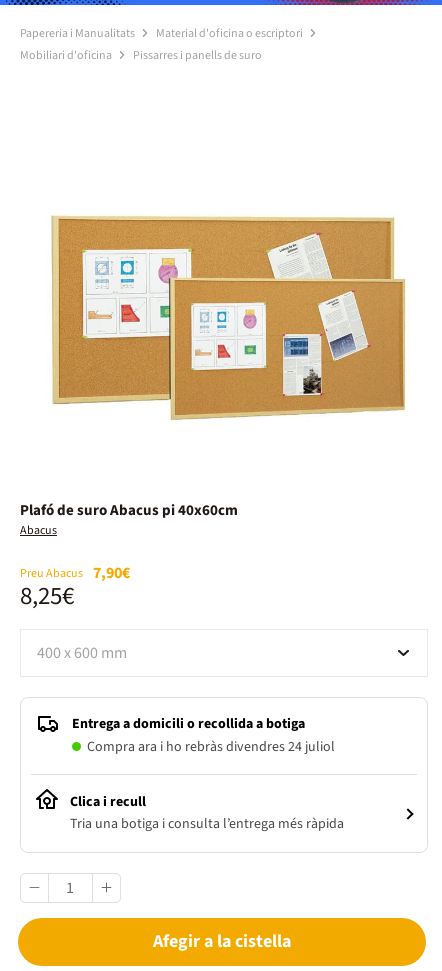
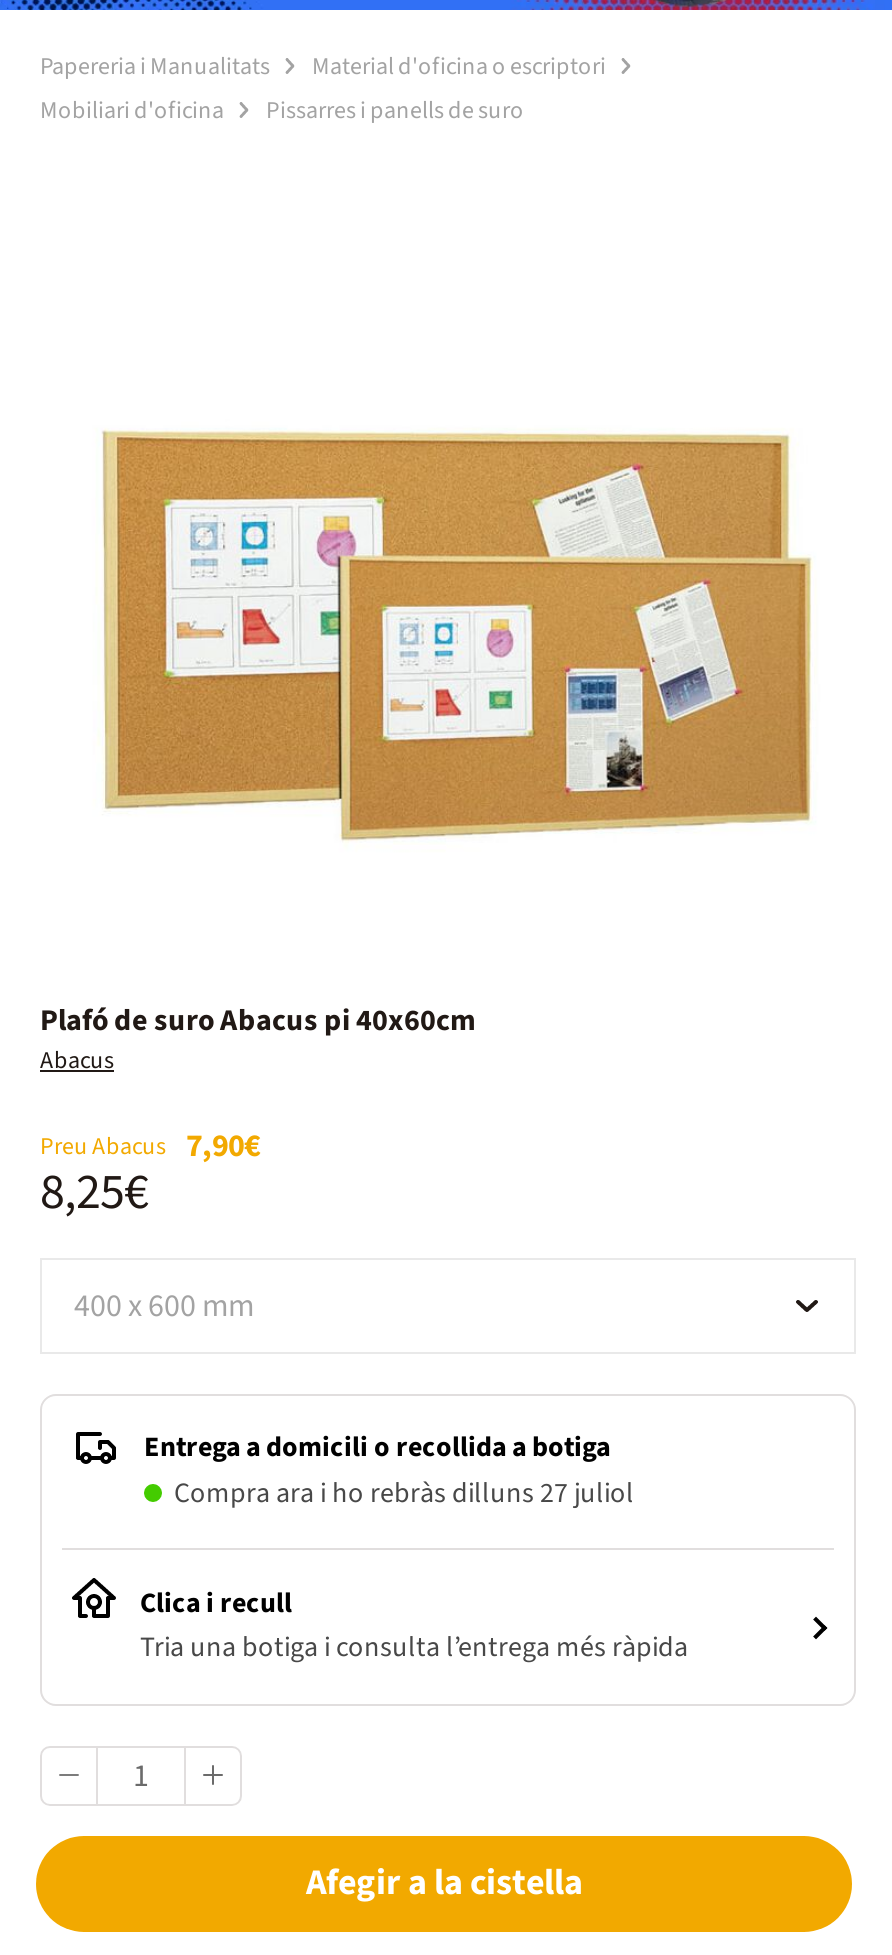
[87,737,335,757] Compra ara i ho rebràs divendres 24 juliol -> [174,1474,634,1514] Compra ara i ho rebràs dilluns 27 juliol

